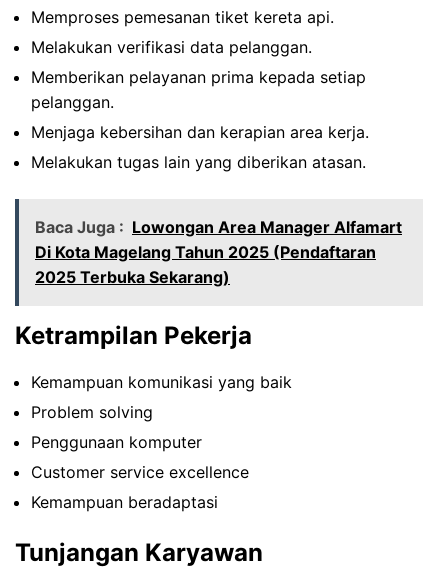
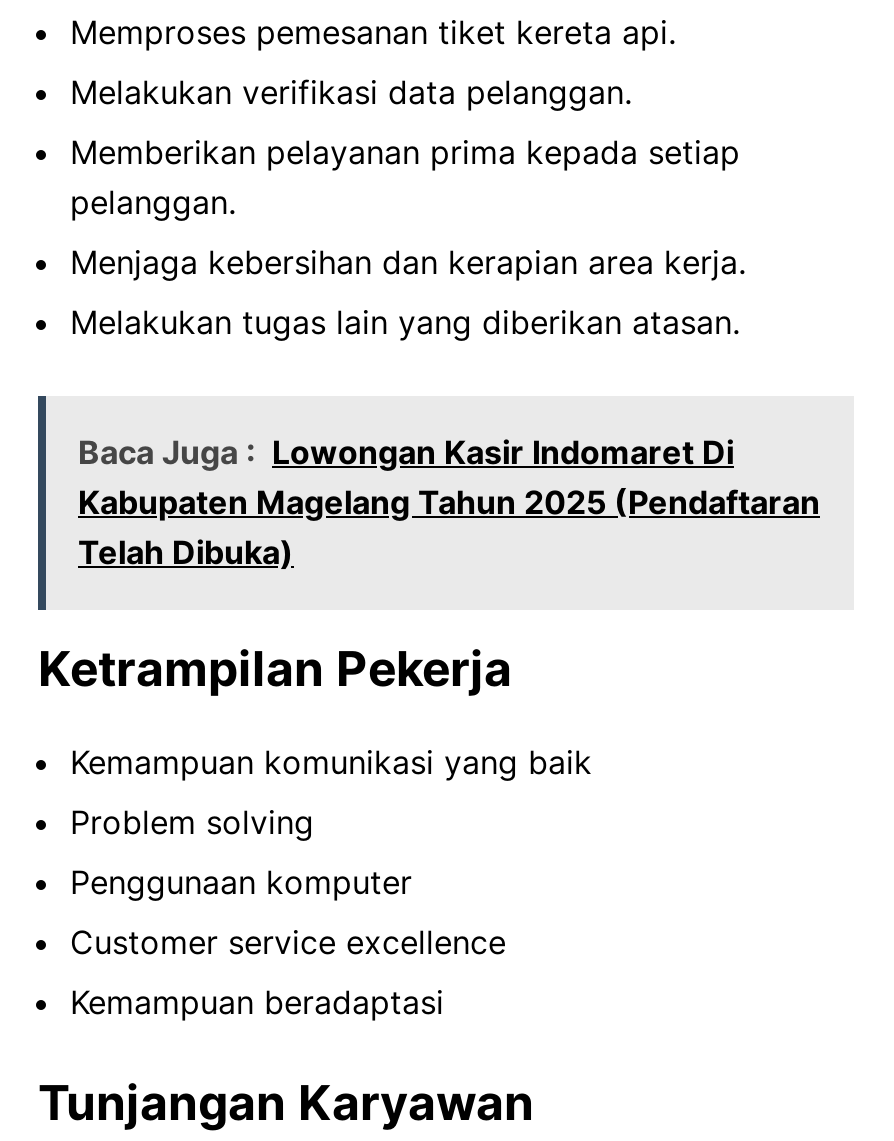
[35,217,402,287] Baca Juga : Lowongan Area Manager Alfamart | Di Kota Magelang Tahun 2025 (Pendaftaran | 2025 Terbuka Sekarang) -> [78,432,820,572] Baca Juga : Lowongan Kasir Indomaret Di | Kabupaten Magelang Tahun 2025 (Pendaftaran | Telah Dibuka)

